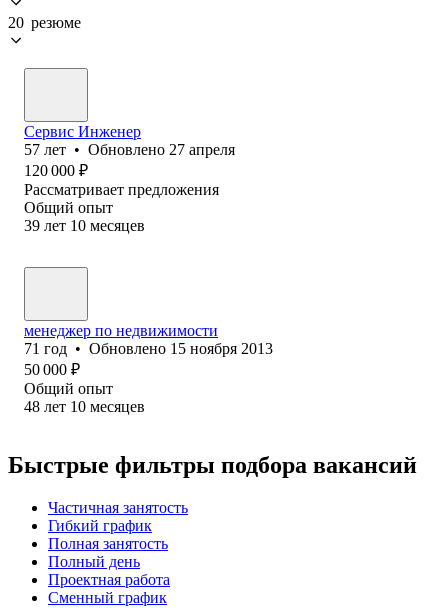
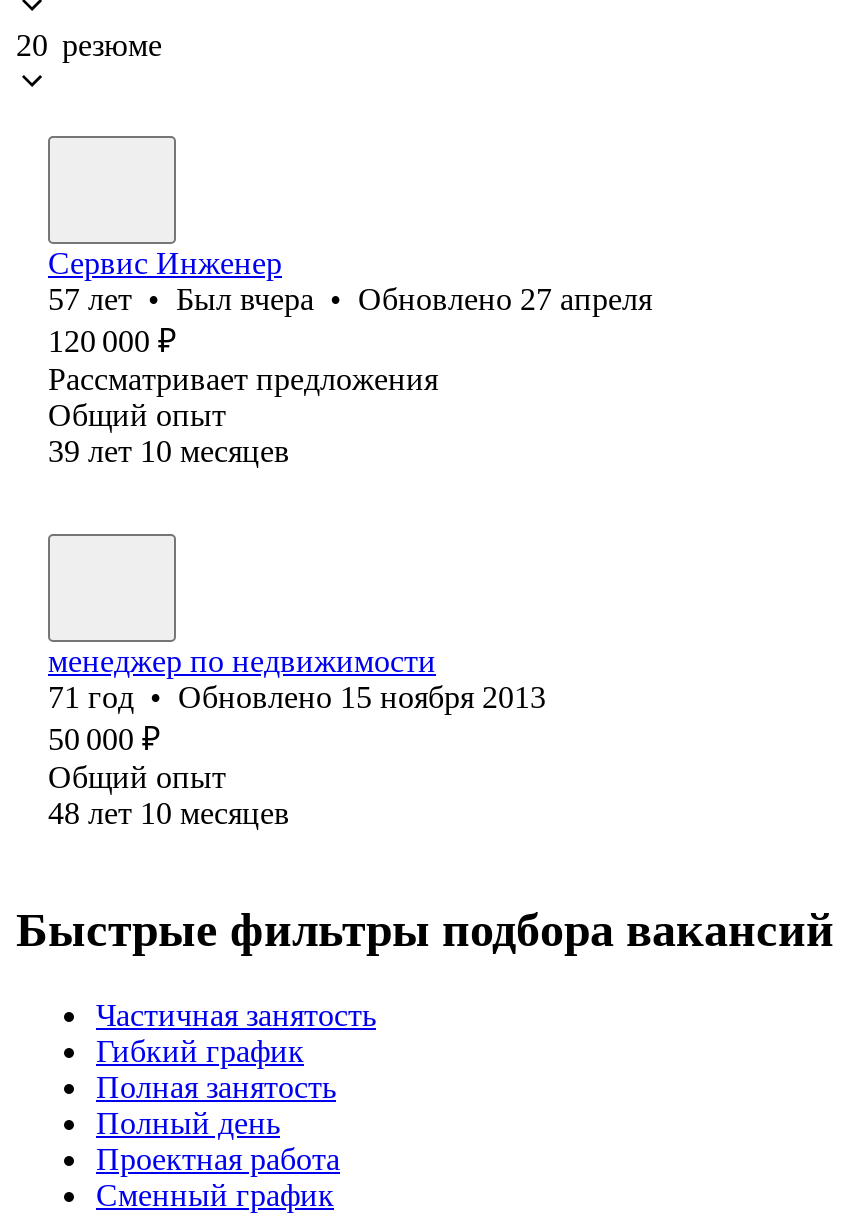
[24,141,235,158] 57 лет • Обновлено 27 апреля -> [48,282,652,316] 57 лет • Был вчера • Обновлено 27 апреля

